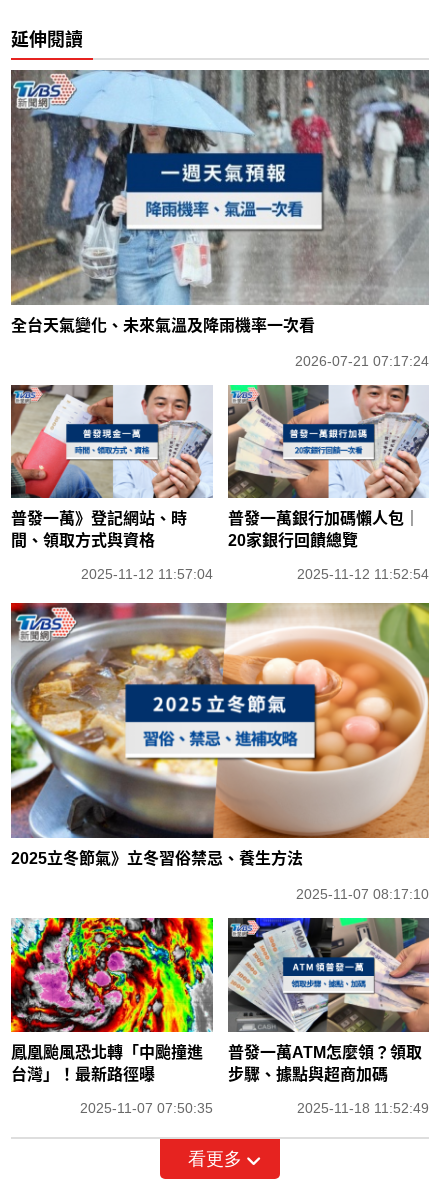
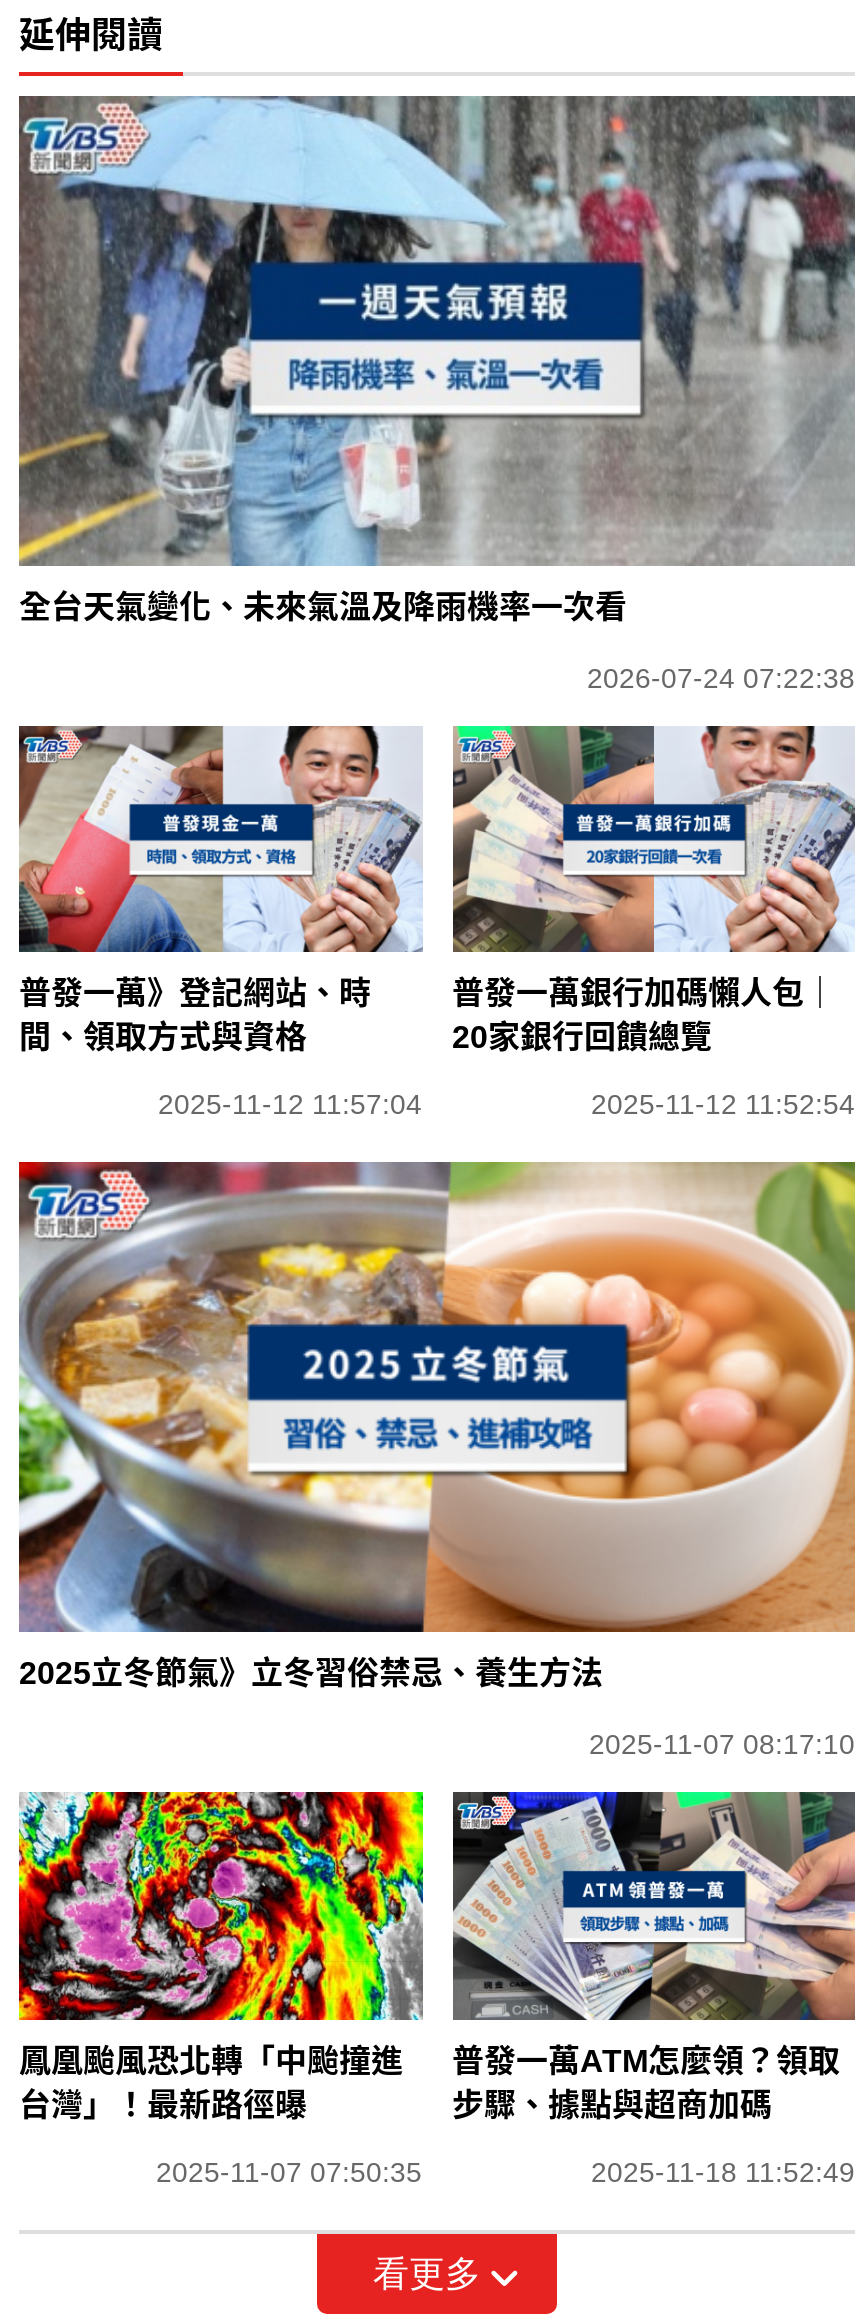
[295,353,429,369] 2026-07-21 07:17:24 -> [587,662,855,694] 2026-07-24 07:22:38

